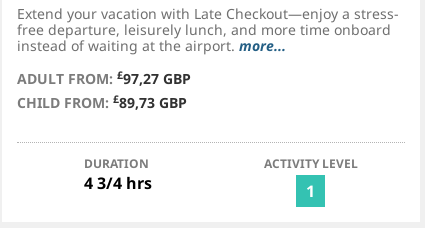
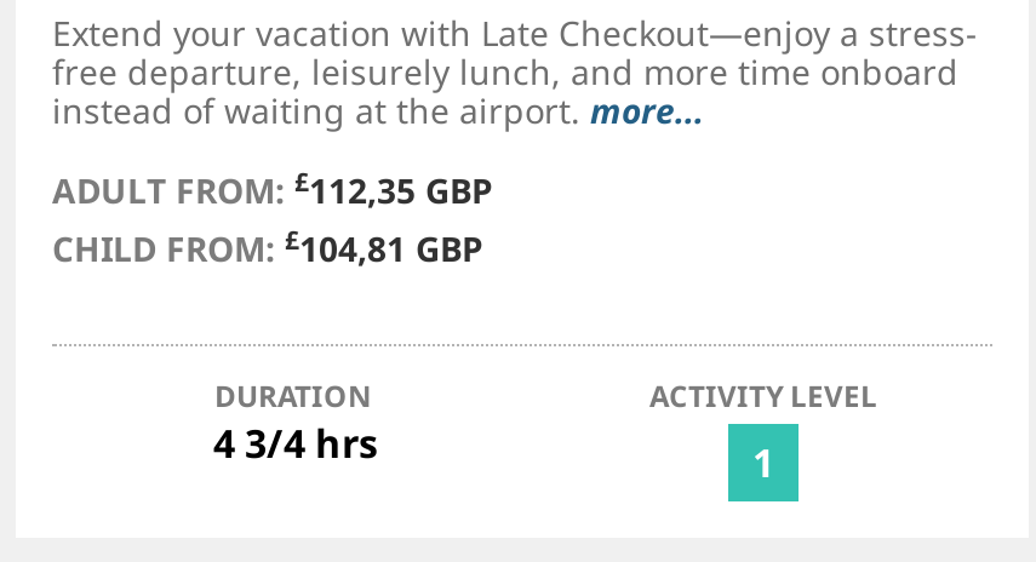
[17,68,191,88] ADULT FROM: £97,27 GBP -> [52,164,493,213] ADULT FROM: £112,35 GBP
[17,92,187,112] CHILD FROM: £89,73 GBP -> [52,222,483,271] CHILD FROM: £104,81 GBP

